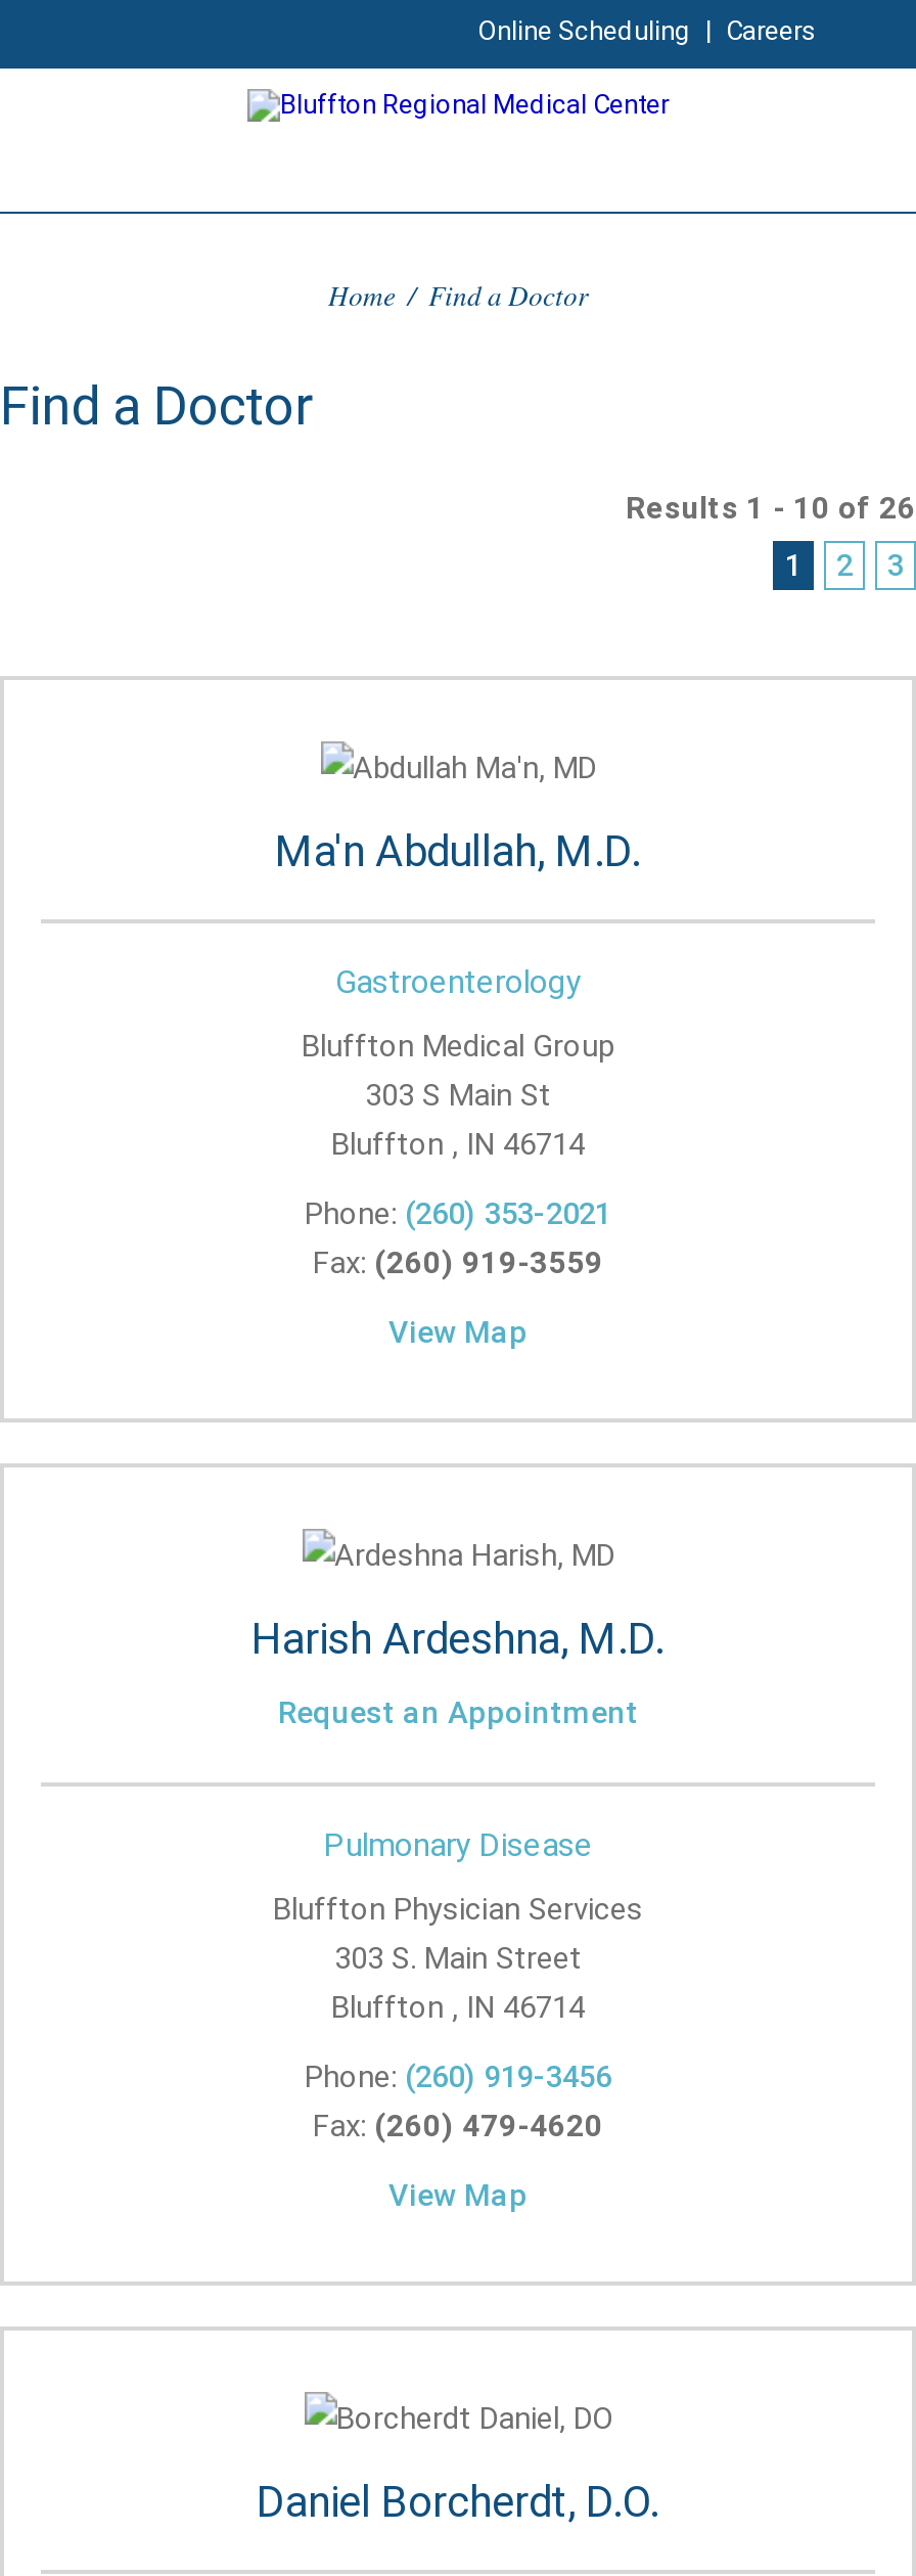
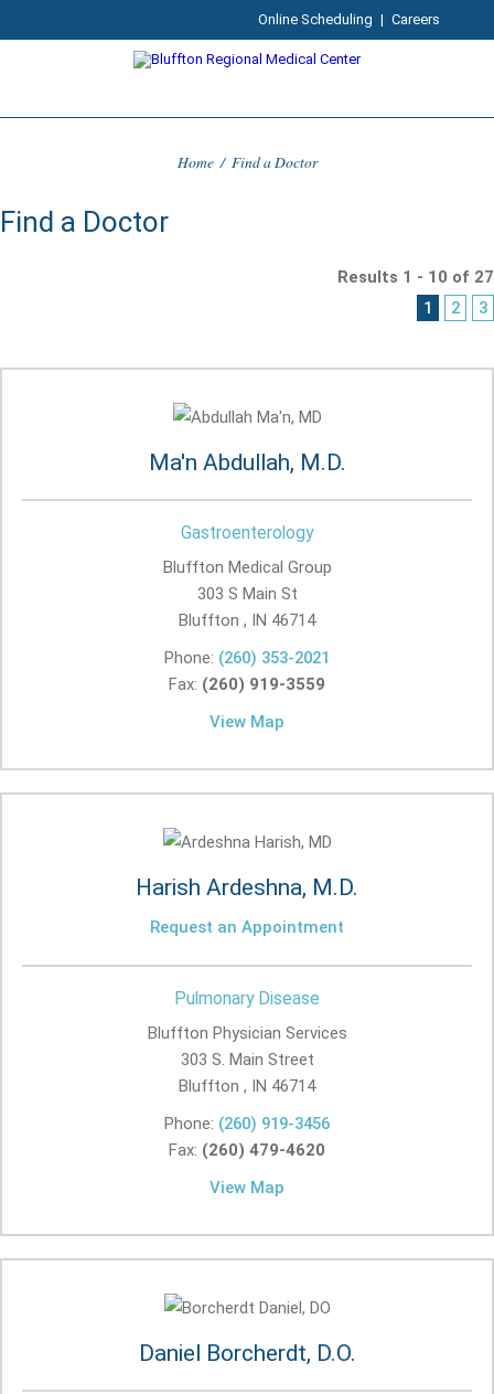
[626,490,916,527] Results 1 - 10 of 26 -> [337,267,494,287] Results 1 - 10 of 27

